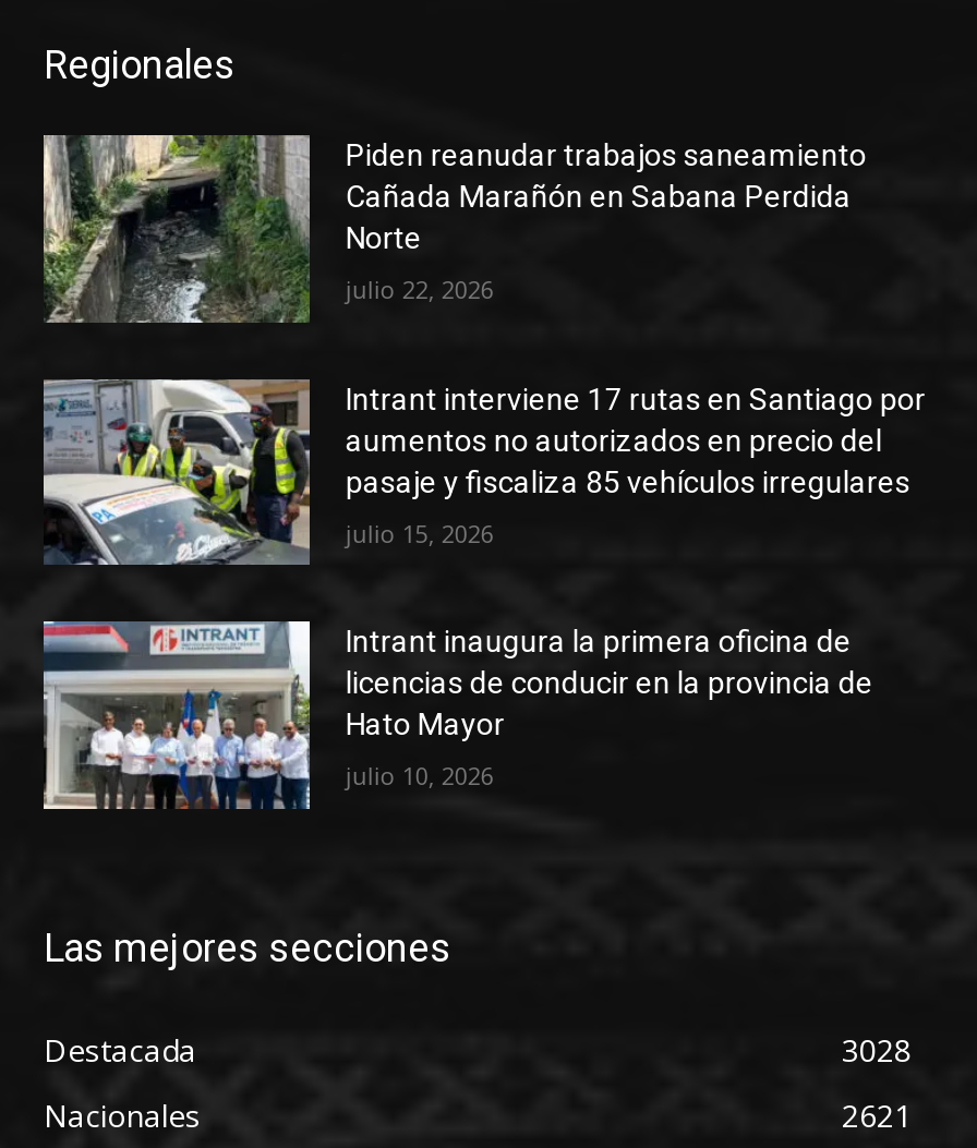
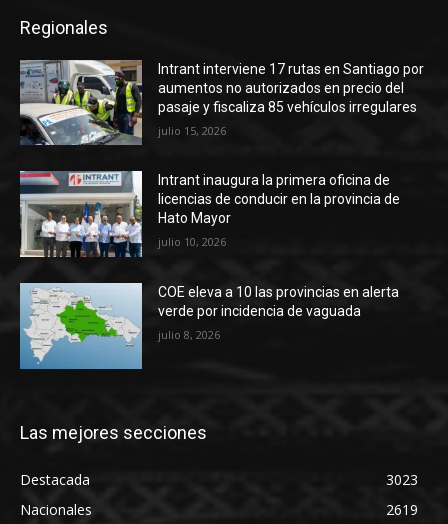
[41,132,867,324] [image] | Piden reanudar trabajos saneamiento | Cañada Marañón en Sabana Perdida | Norte | julio 22, 2026 -> none
moved [24,372,926,814] -> [11,56,424,259]: [image] | Intrant interviene 17 rutas en Santiago por | aumentos no autorizados en precio del | ... | Hato Mayor | julio 10, 2026
none -> [19,282,399,370] [image] | COE eleva a 10 las provincias en alerta | verde por incidencia de vaguada | julio 8, 2026
[842,1029,912,1071] 3028 -> [386,470,418,489] 3023
[842,1095,912,1136] 2621 -> [386,500,418,519] 2619

